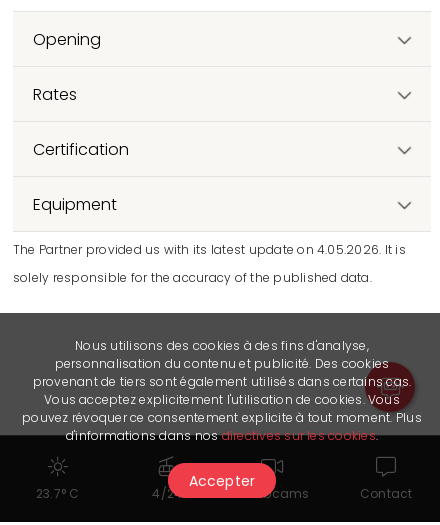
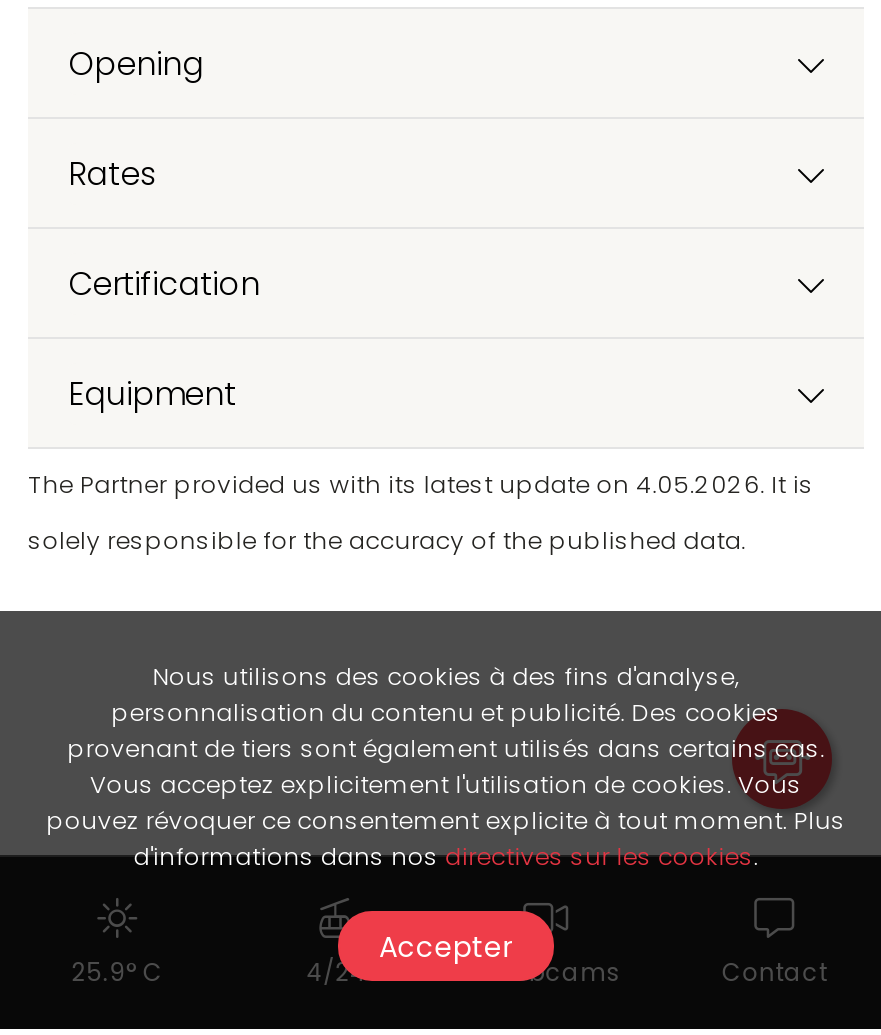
[36,485,80,502] 23.7° C -> [72,955,163,989] 25.9° C

